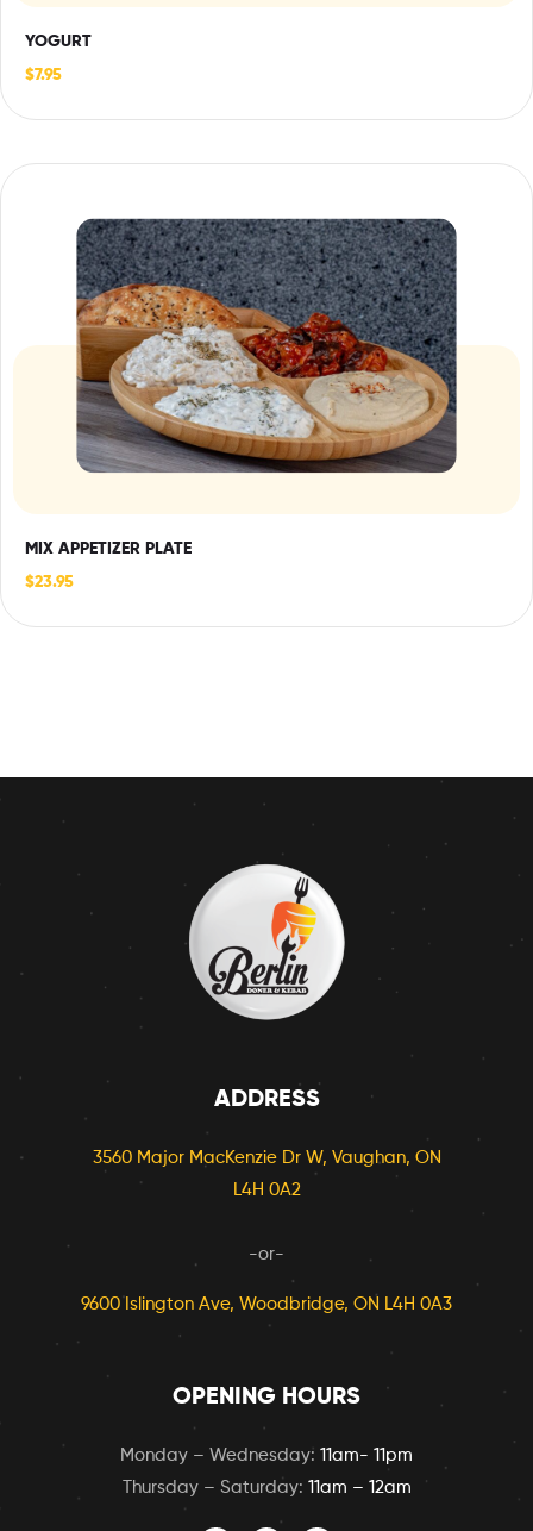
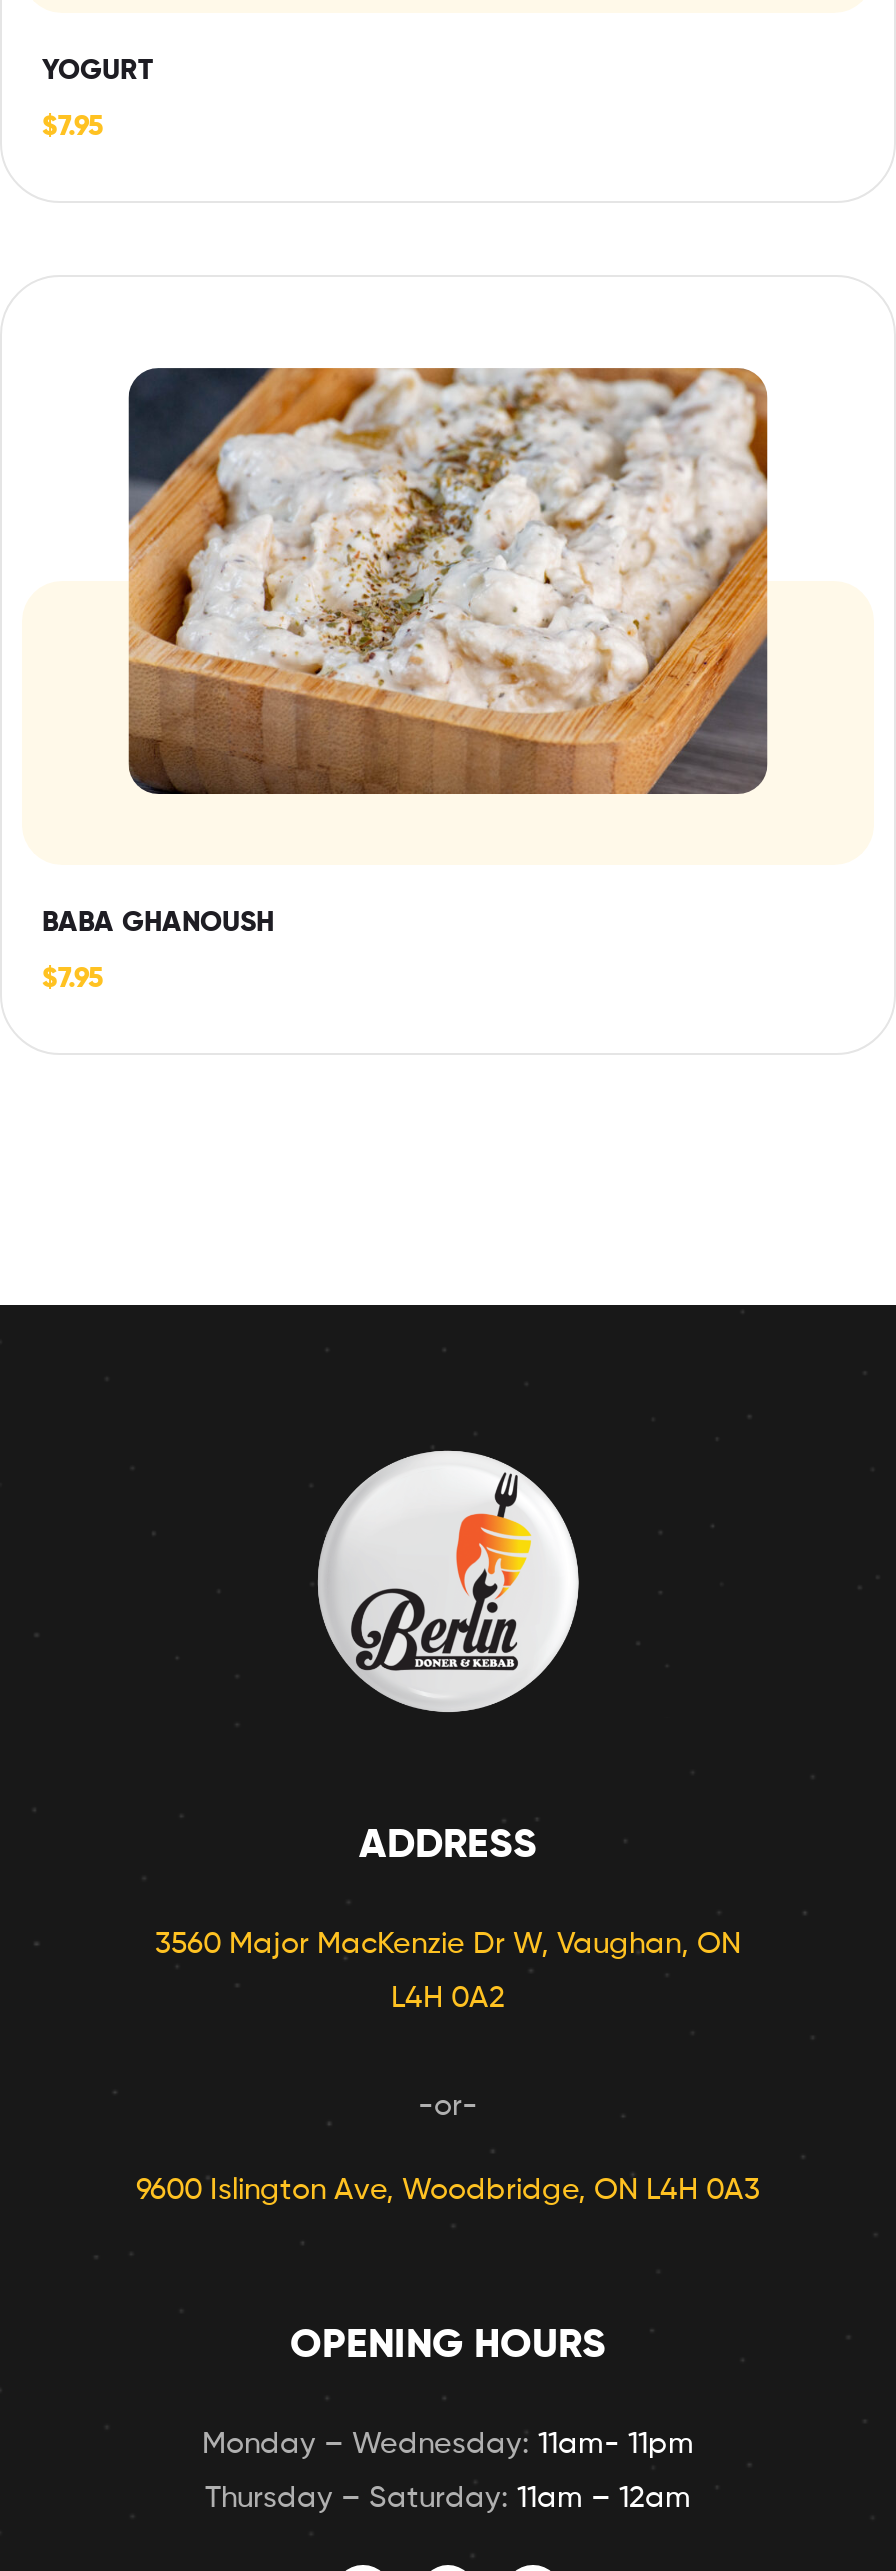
[76,218,458,474] [image] -> [128,366,770,796] [image]
[25,541,192,558] MIX APPETIZER PLATE -> [42,908,274,936] BABA GHANOUSH
[25,574,74,591] $23.95 -> [42,964,104,992] $7.95

